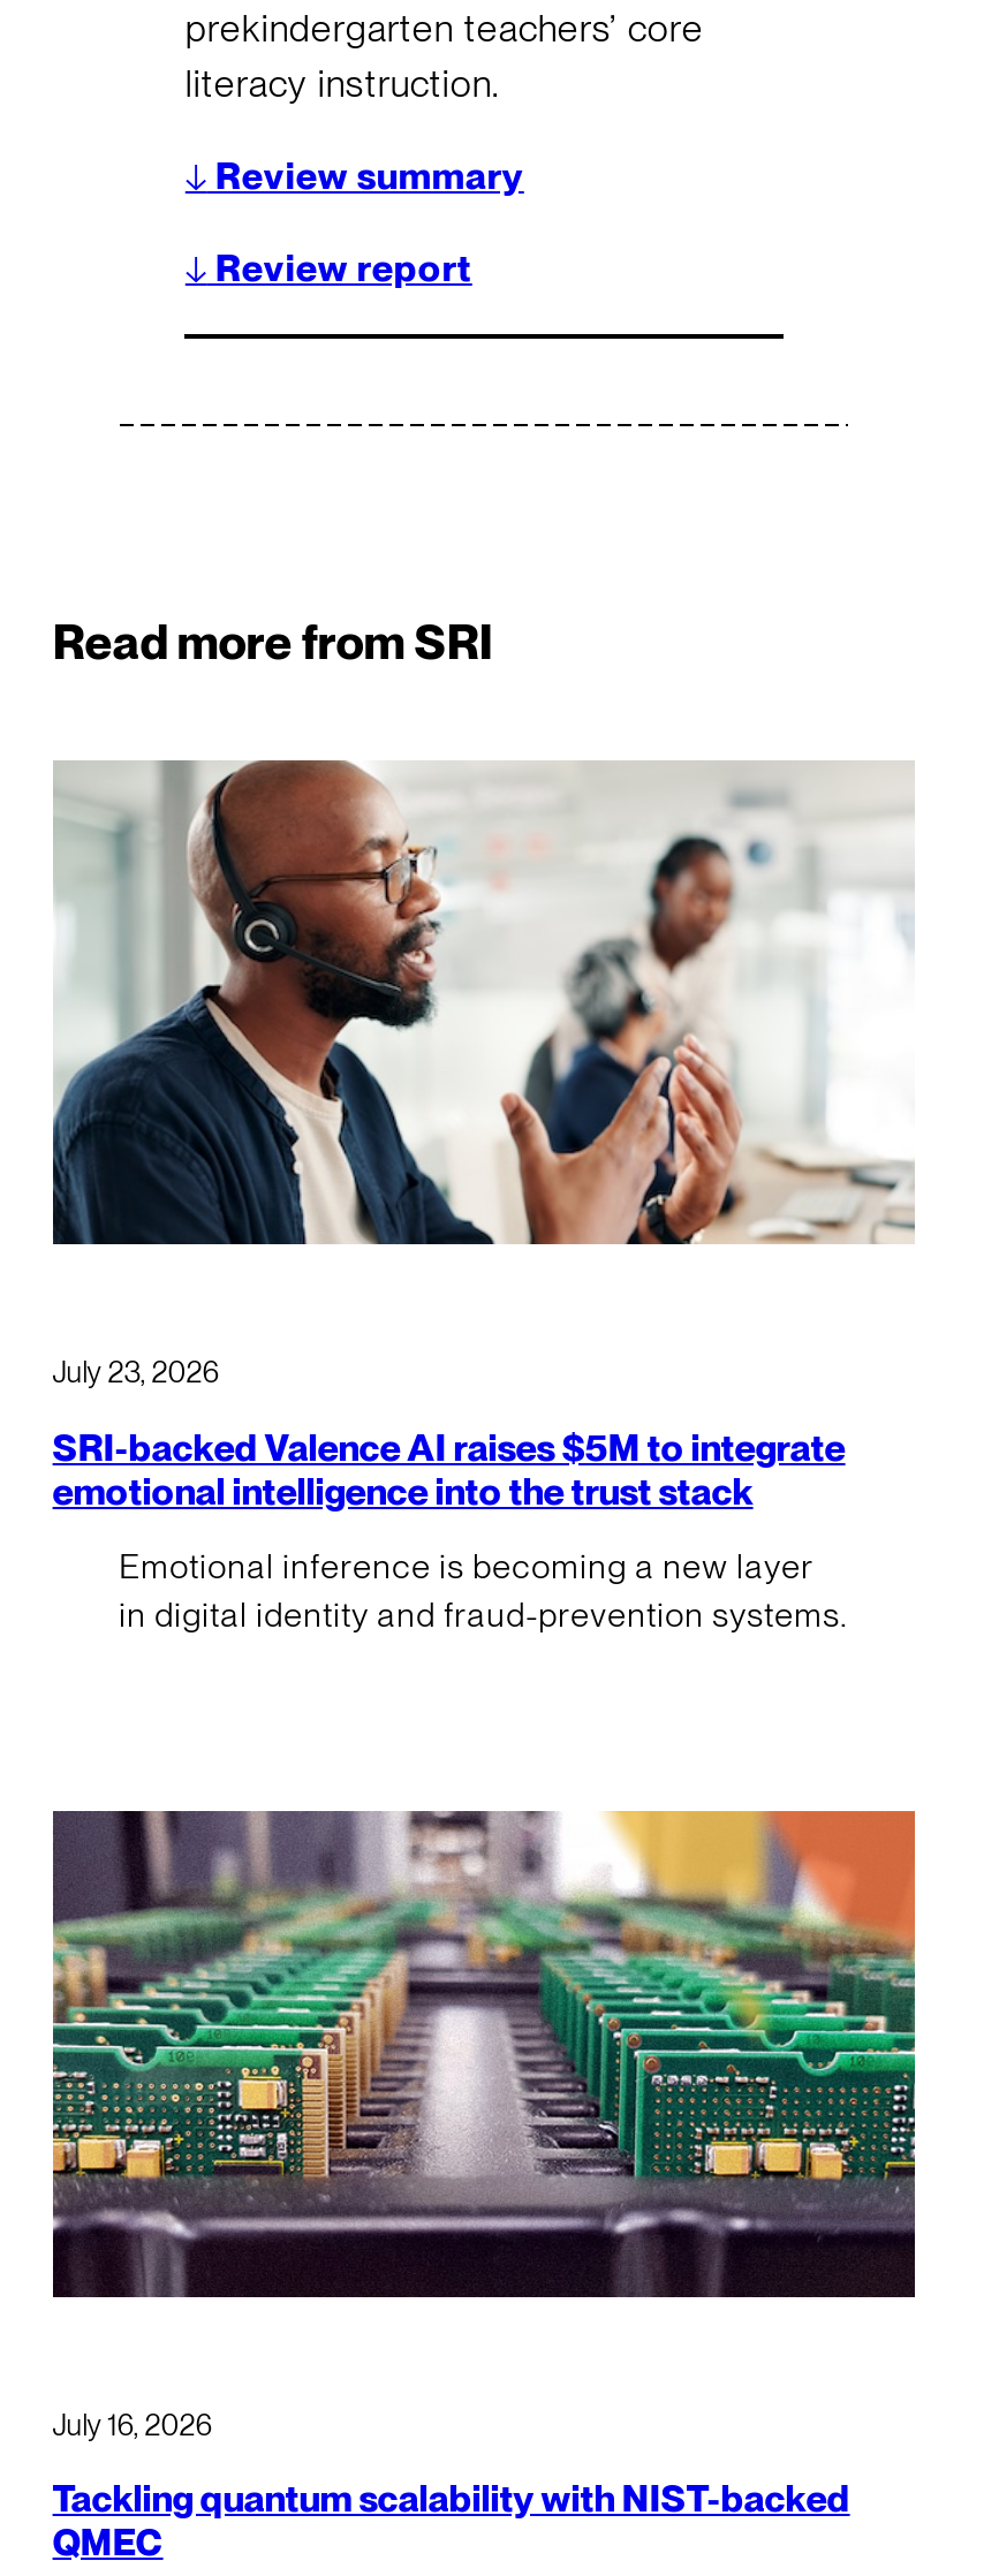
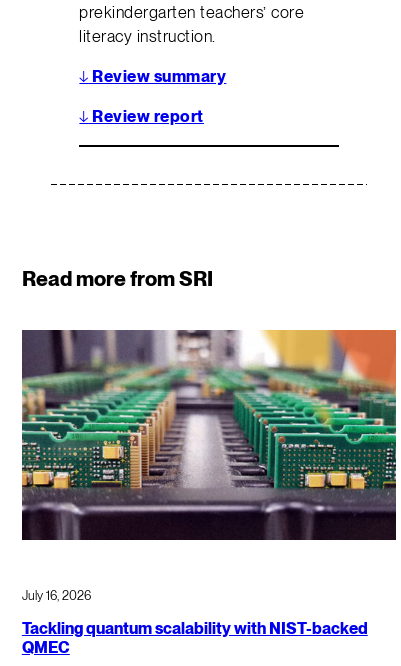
[53,760,915,1247] [image] -> none
[53,1355,848,1636] July 23, 2026 | SRI-backed Valence AI raises $5M to integrate | emotional intelligence into the trust stack | Emotional inference is becoming a new layer | in digital identity and fraud-prevention systems. -> none

